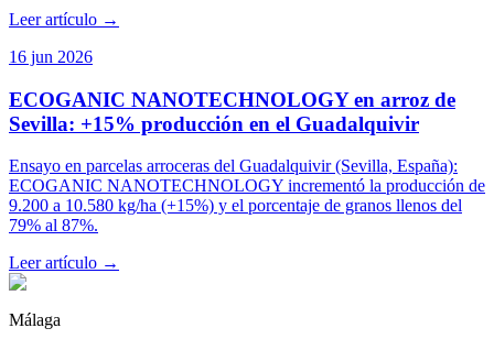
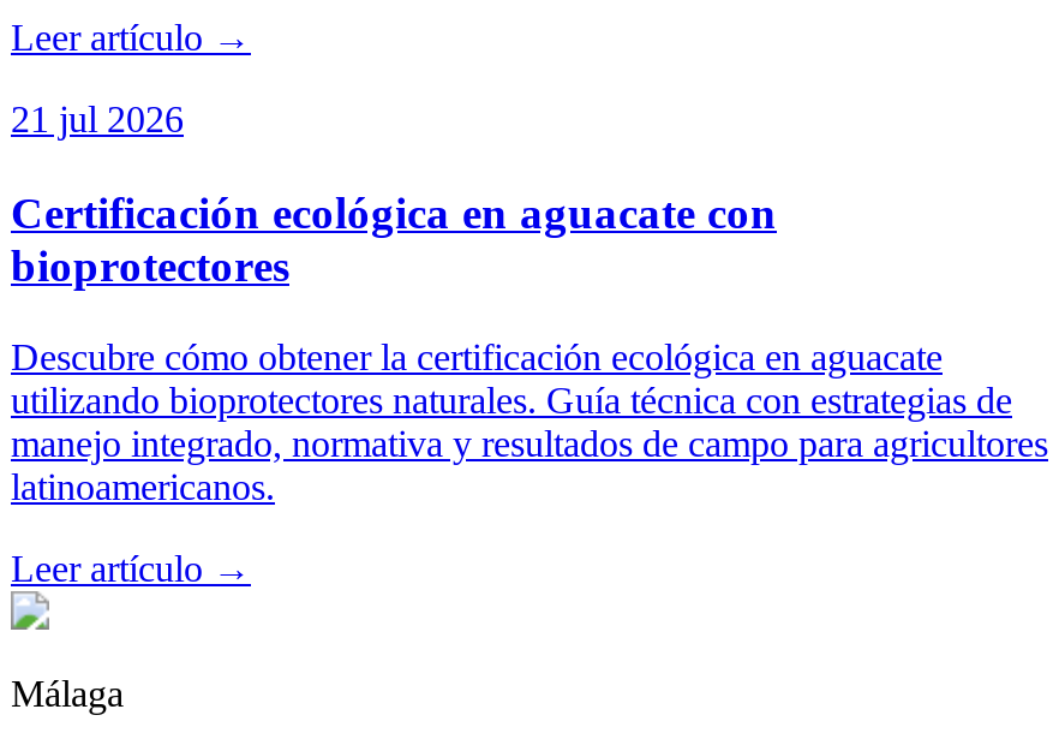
[9,47,93,66] 16 jun 2026 -> [11,98,184,139] 21 jul 2026
[9,88,455,135] ECOGANIC NANOTECHNOLOGY en arroz de | Sevilla: +15% producción en el Guadalquivir -> [11,186,777,290] Certificación ecológica en aguacate con | bioprotectores
[9,157,485,235] Ensayo en parcelas arroceras del Guadalquivir (Sevilla, España): | ECOGANIC NANOTECHNOLOGY incrementó la producción de | 9.200 a 10.580 kg/ha (+15%) y el porcentaje de granos llenos del | 79% al 87%. -> [11,337,1048,508] Descubre cómo obtener la certificación ecológica en aguacate | utilizando bioprotectores naturales. Guía técnica con estrategias de | manejo integrado, normativa y resultados de campo para agricultores | latinoamericanos.

